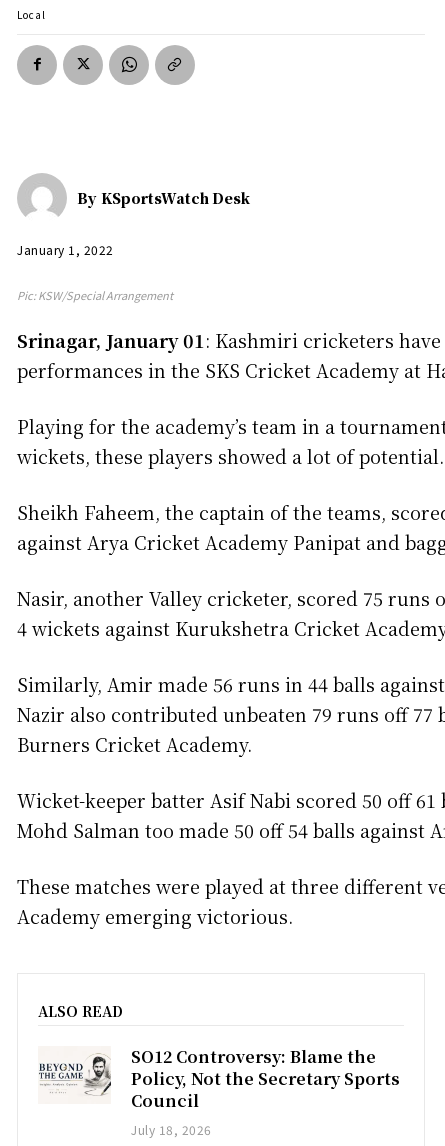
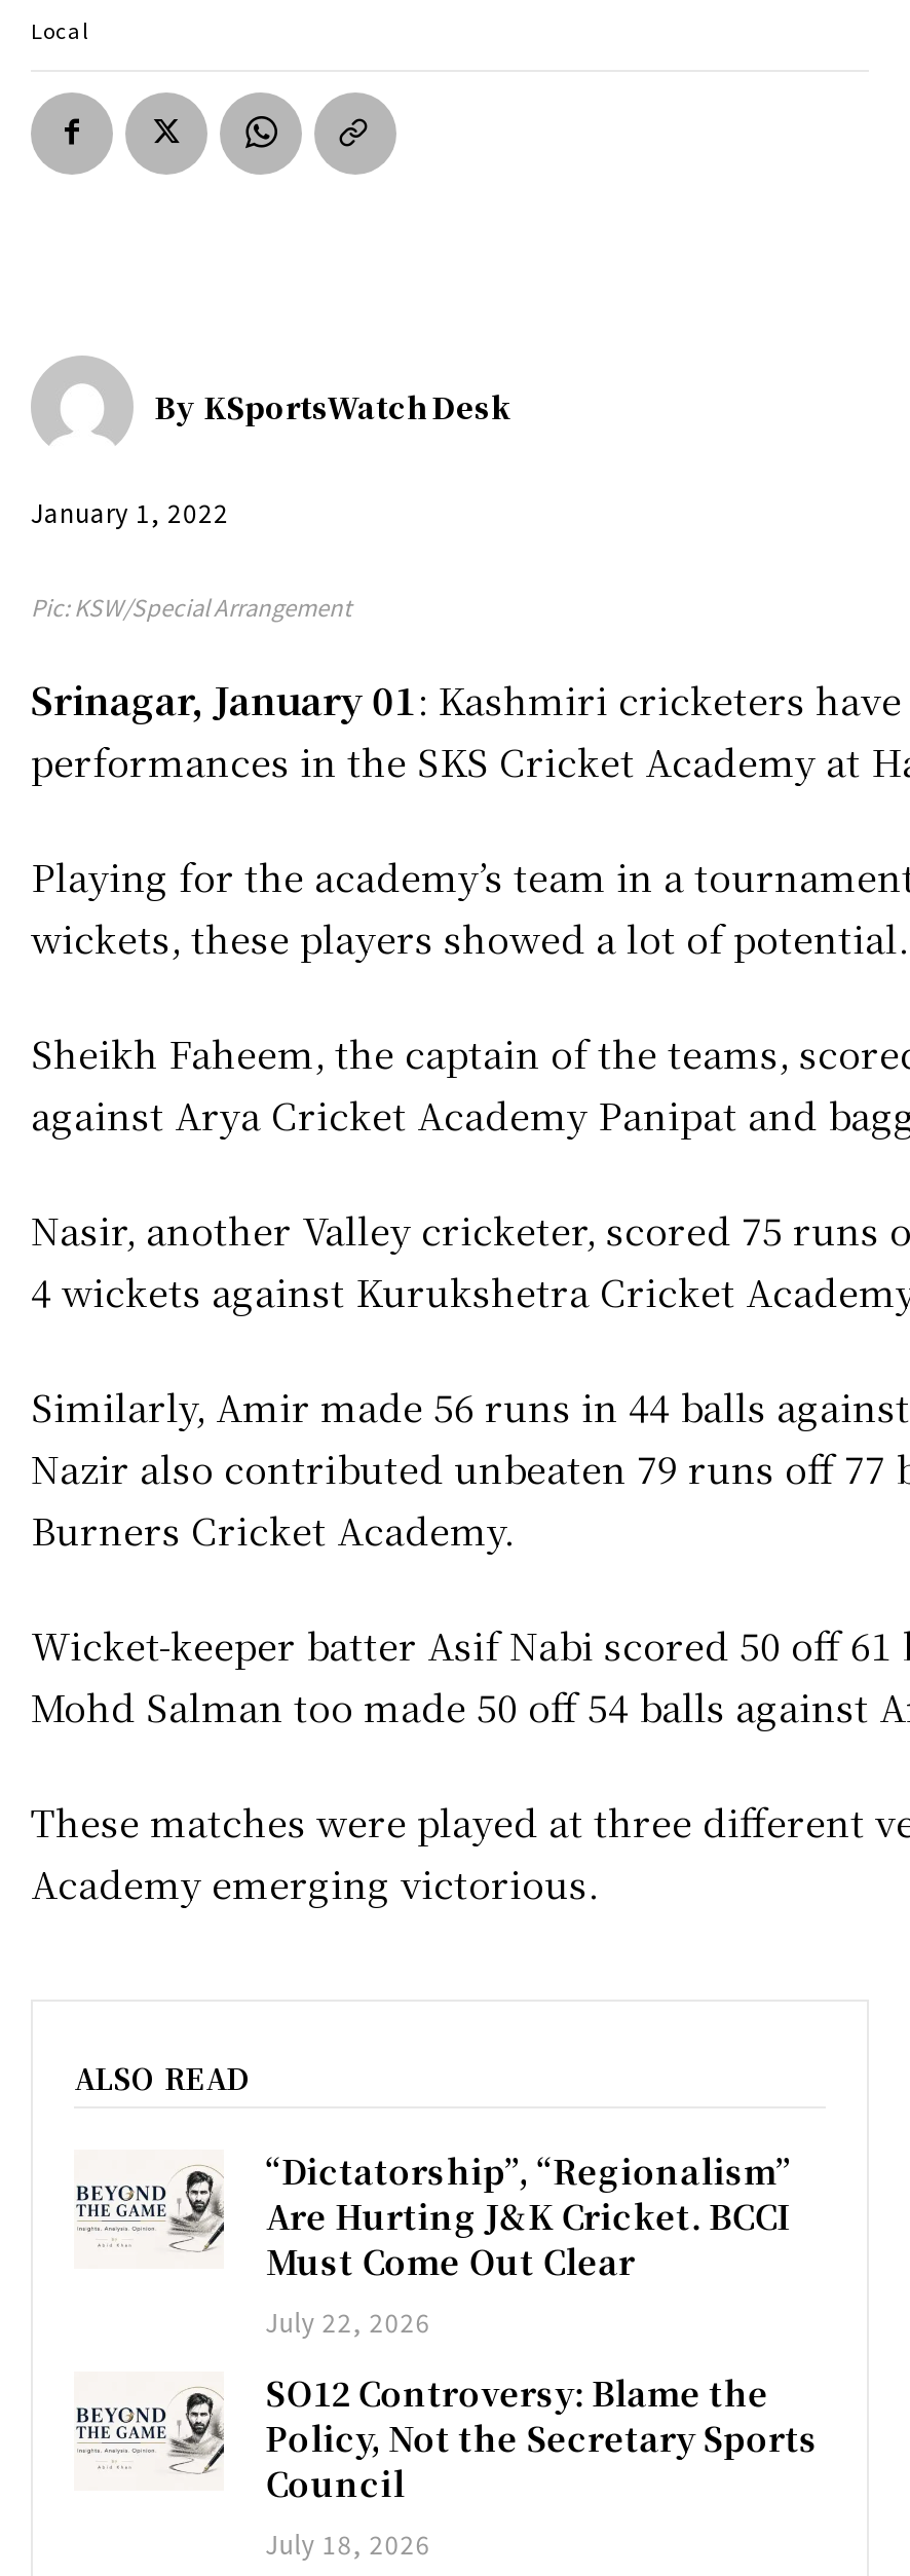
none -> [265,2147,791,2338] “Dictatorship”, “Regionalism” | Are Hurting J&K Cricket. BCCI | Must Come Out Clear | July 22, 2026

